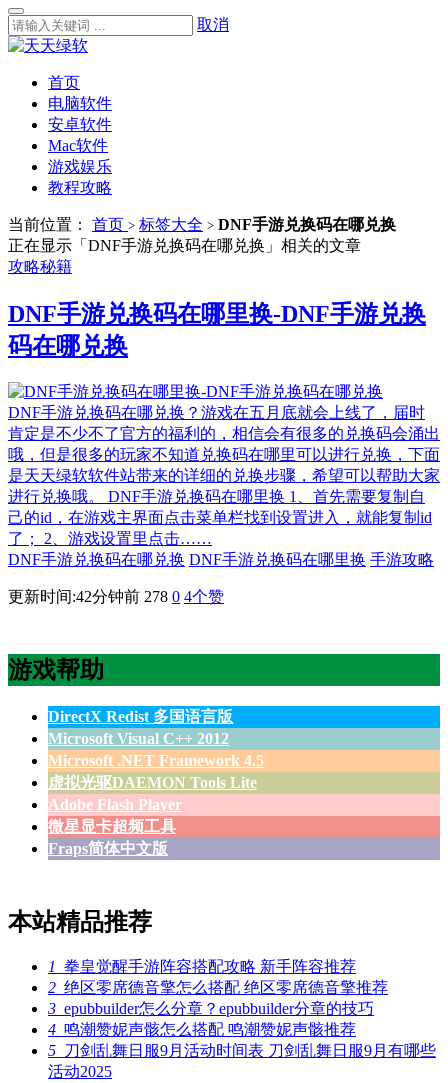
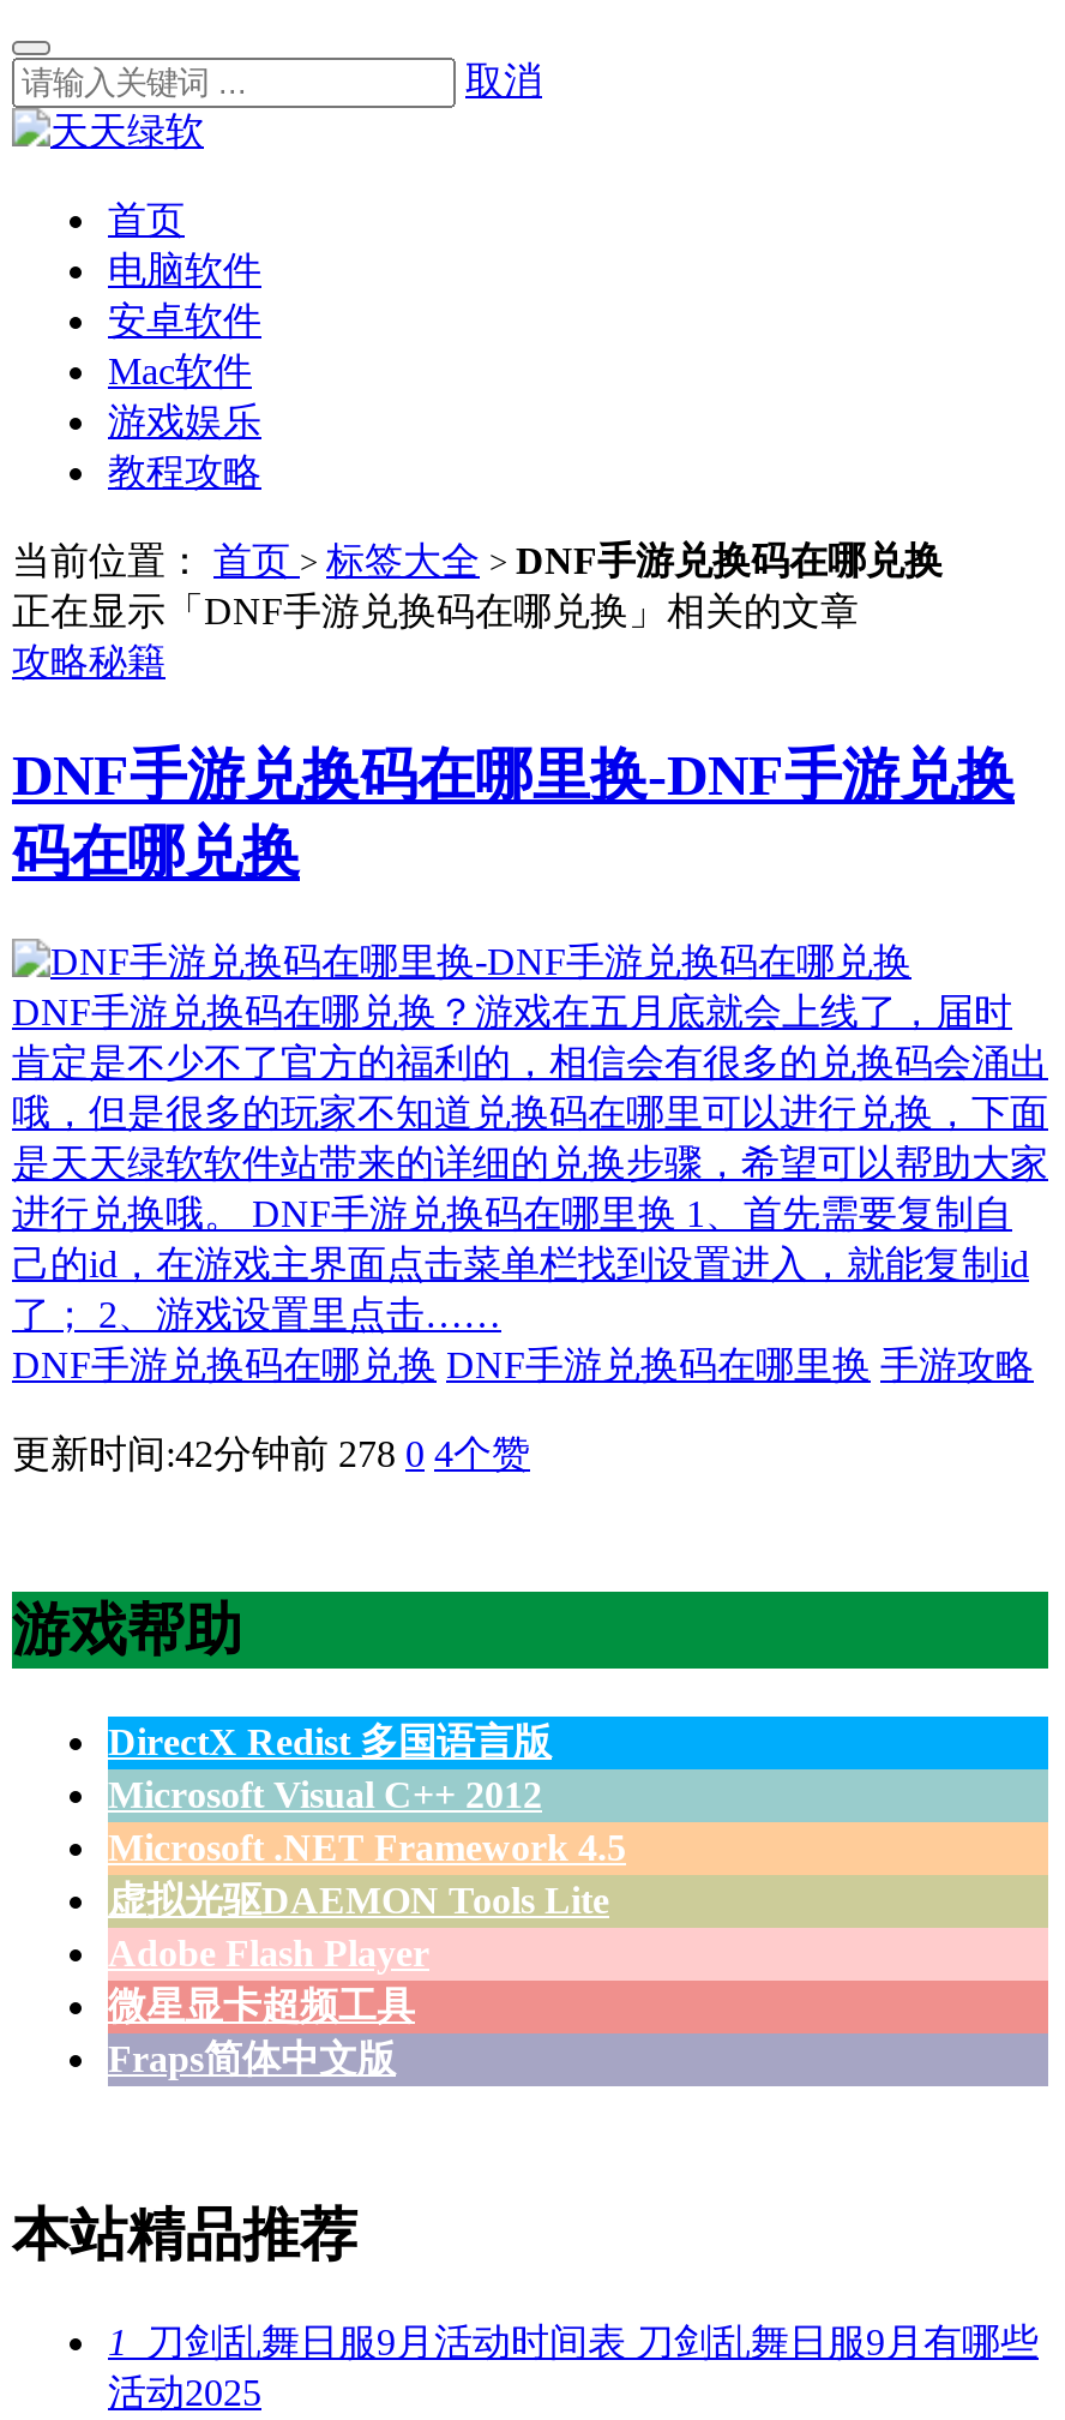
[48,958,436,1059] 1拳皇觉醒手游阵容搭配攻略 新手阵容推荐 | 2绝区零席德音擎怎么搭配 绝区零席德音擎推荐 | 3 epubbuilder怎么分章？epubbuilder分章的技巧 | 4鸣潮赞妮声骸怎么搭配 鸣潮赞妮声骸推荐 | 5刀剑乱舞日服9月活动时间表 刀剑乱舞日服9月有哪些 -> [108,2323,1039,2363] 1刀剑乱舞日服9月活动时间表 刀剑乱舞日服9月有哪些

